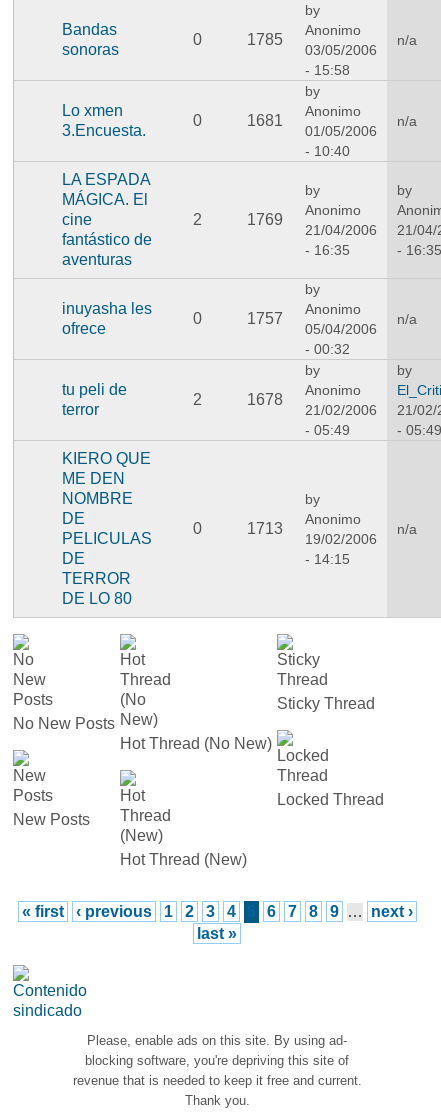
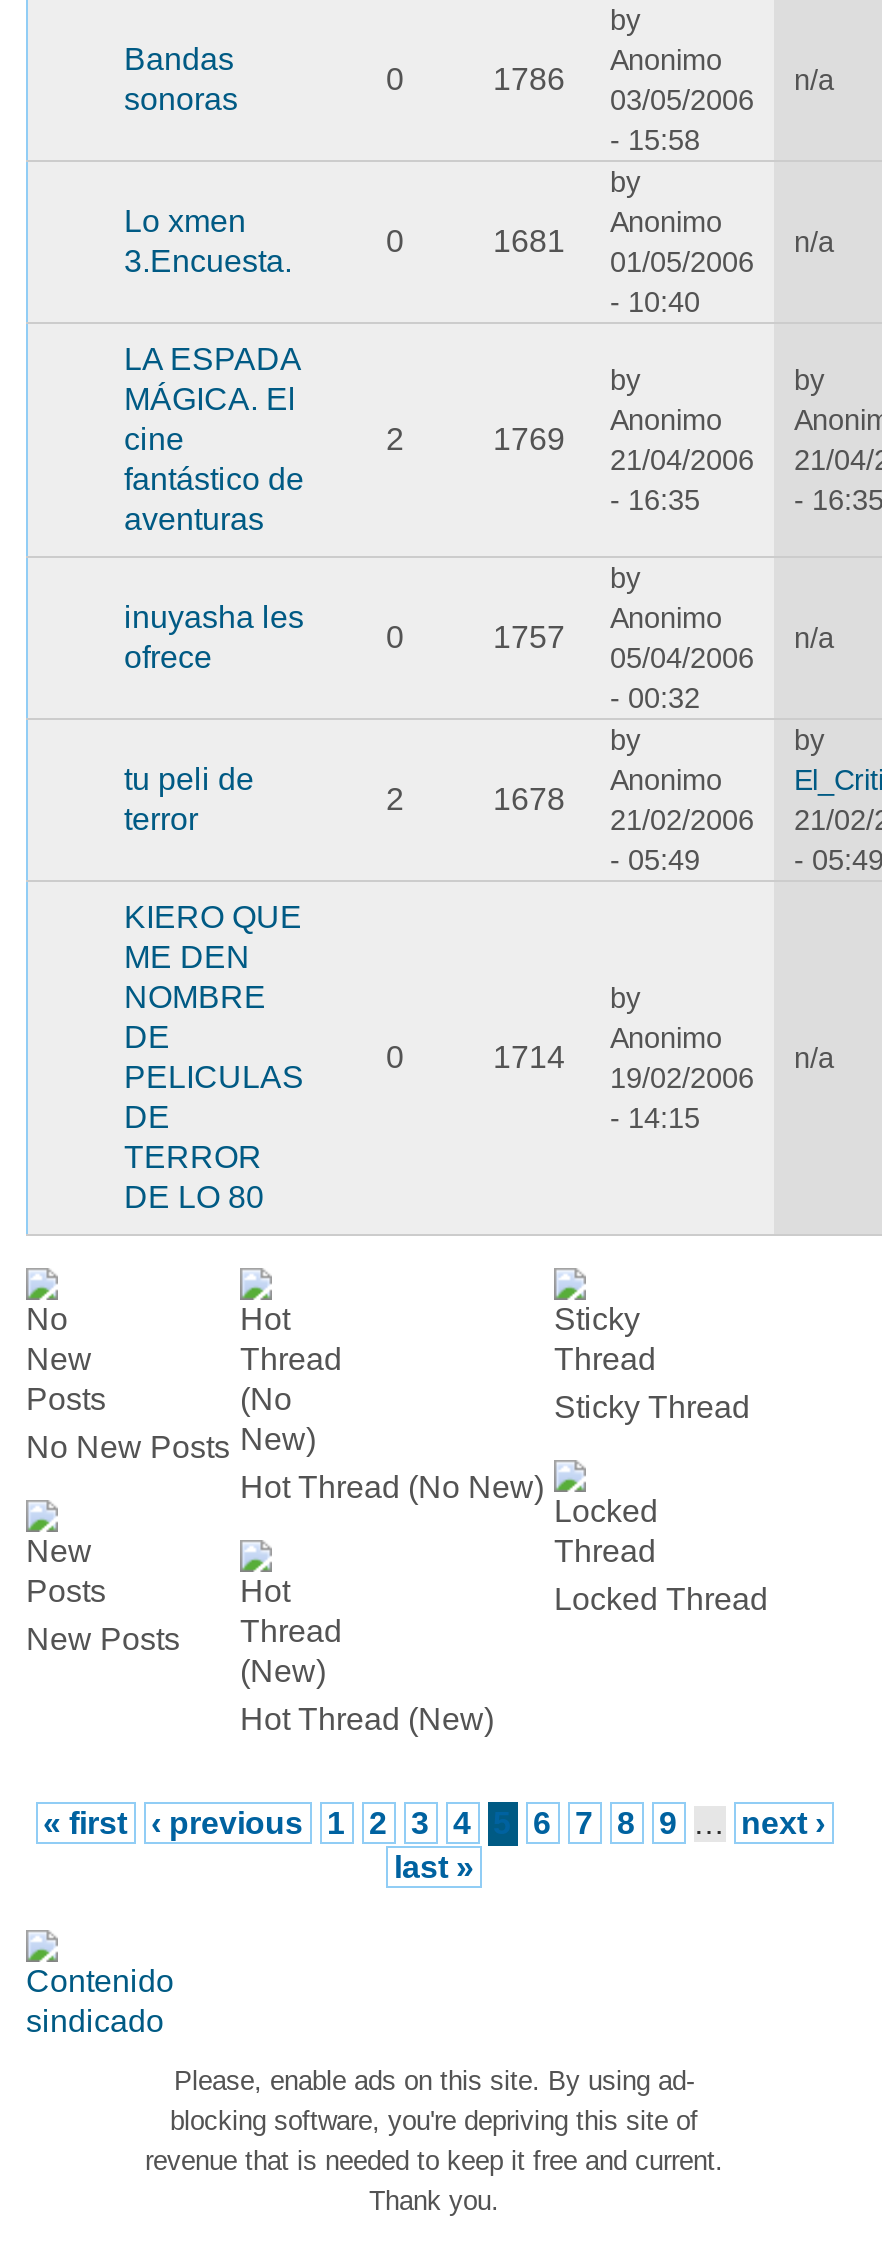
[246,31,282,48] 1785 -> [493,63,565,97] 1786
[246,520,282,537] 1713 -> [493,1041,565,1075] 1714

